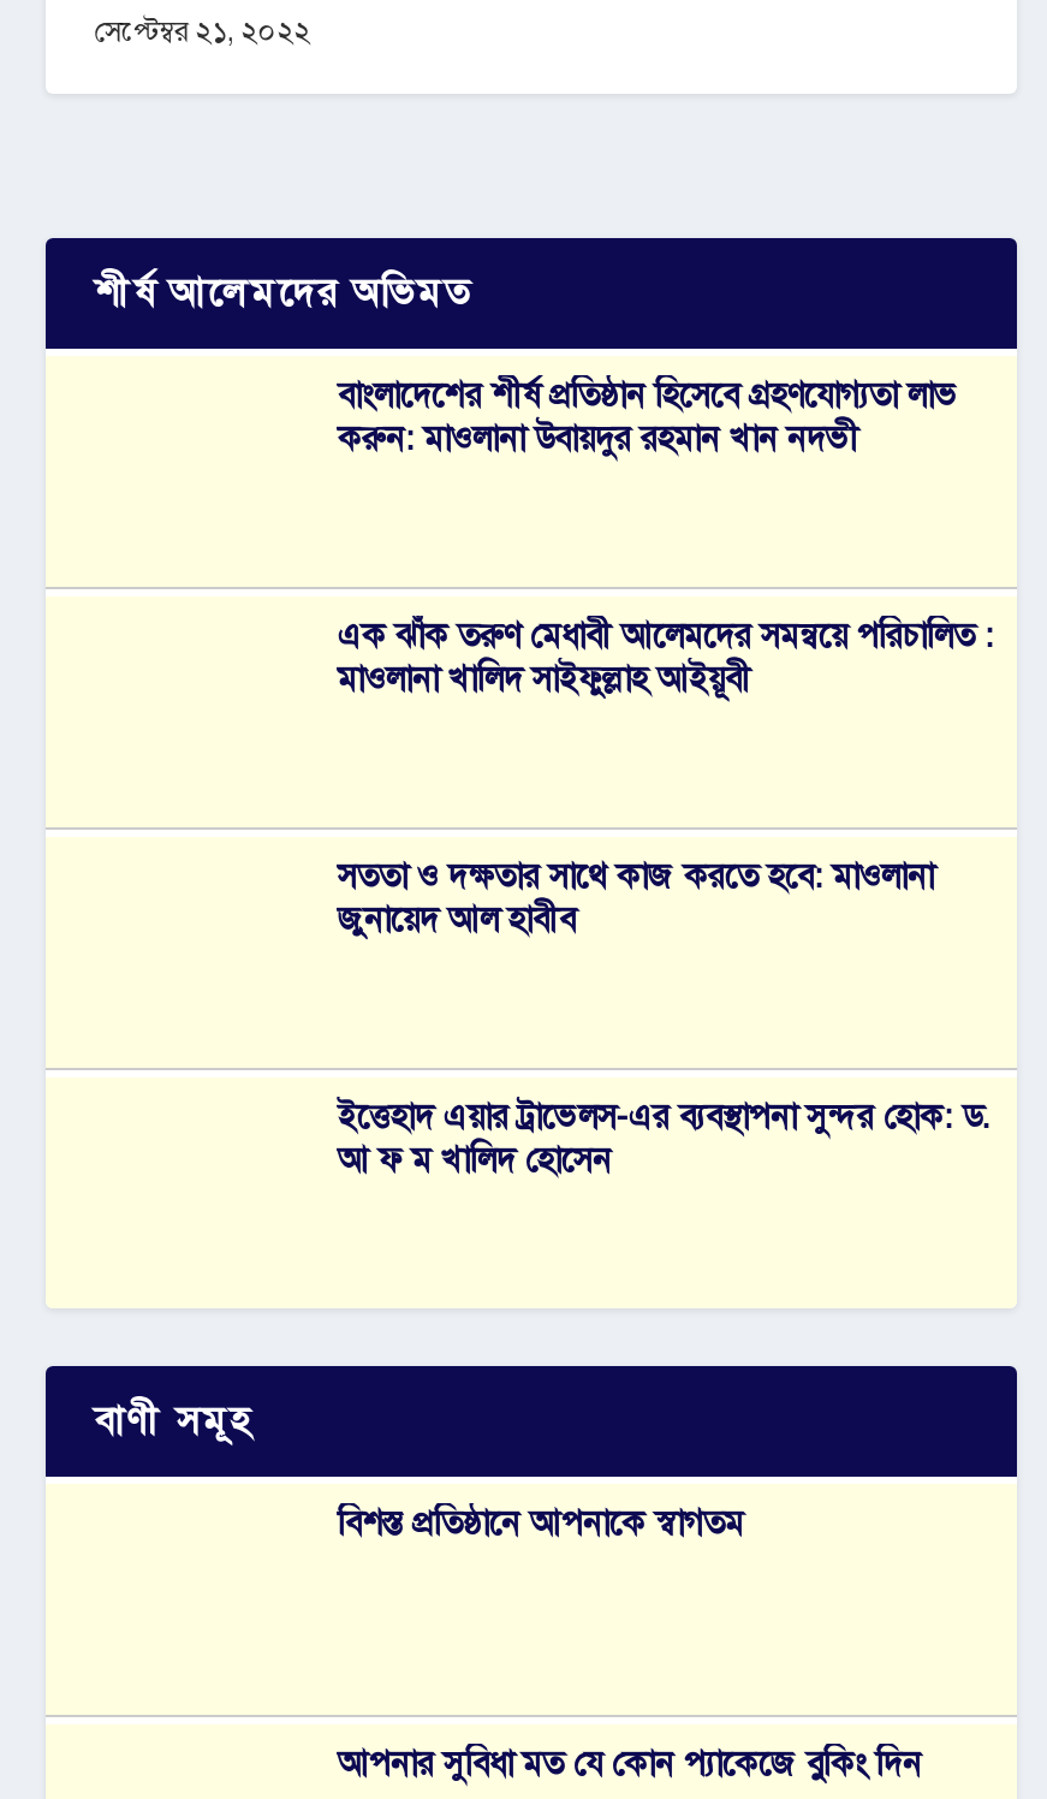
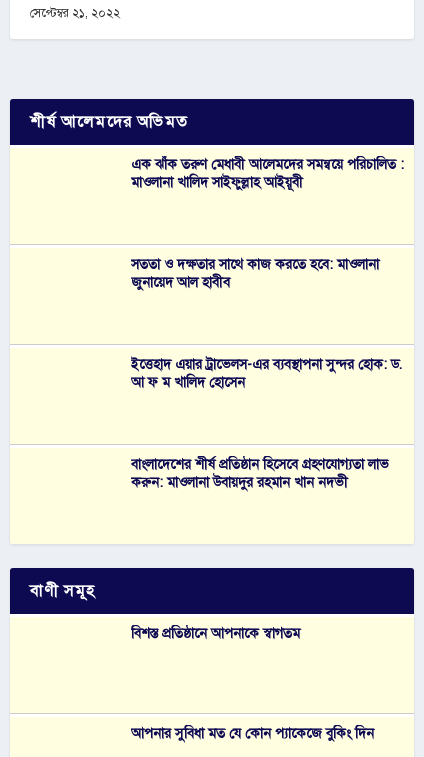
moved [338,376,958,460] -> [131,456,389,491]: বাংলাদেশের শীর্ষ প্রতিষ্ঠান হিসেবে গ্রহণযোগ্যতা লাভ | করুন: মাওলানা উবায়দুর রহমান খান নদভী
moved [338,617,994,1182] -> [131,156,404,391]: এক ঝাঁক তরুণ মেধাবী আলেমদের সমন্বয়ে পরিচালিত : | মাওলানা খালিদ সাইফুল্লাহ আইয়ূবী | সততা ও দক্ষতার সাথে কাজ করতে হবে: মাওলানা | জুনায়েদ আল হাবীব | ইত্তেহাদ এয়ার ট্রাভেলস-এর ব্যবস্থাপনা সুন্দর হোক: ড. | আ ফ ম খালিদ হোসেন

